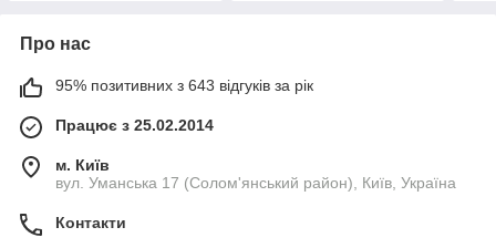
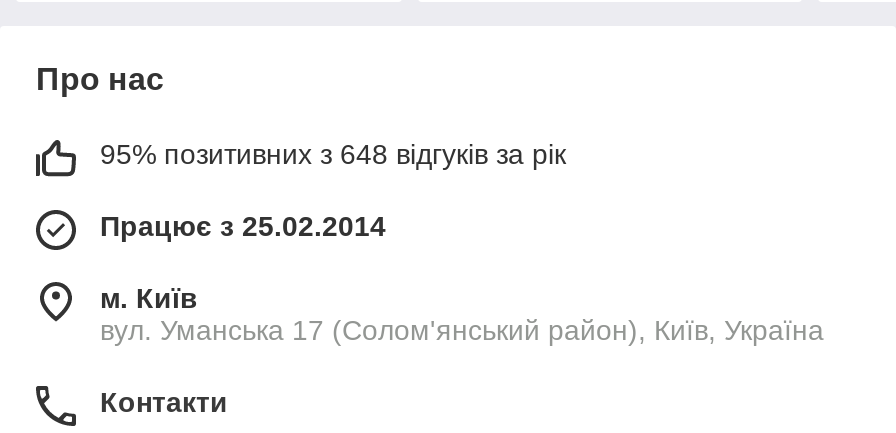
[55,76,313,94] 95% позитивних з 643 відгуків за рік -> [100,138,566,170] 95% позитивних з 648 відгуків за рік

